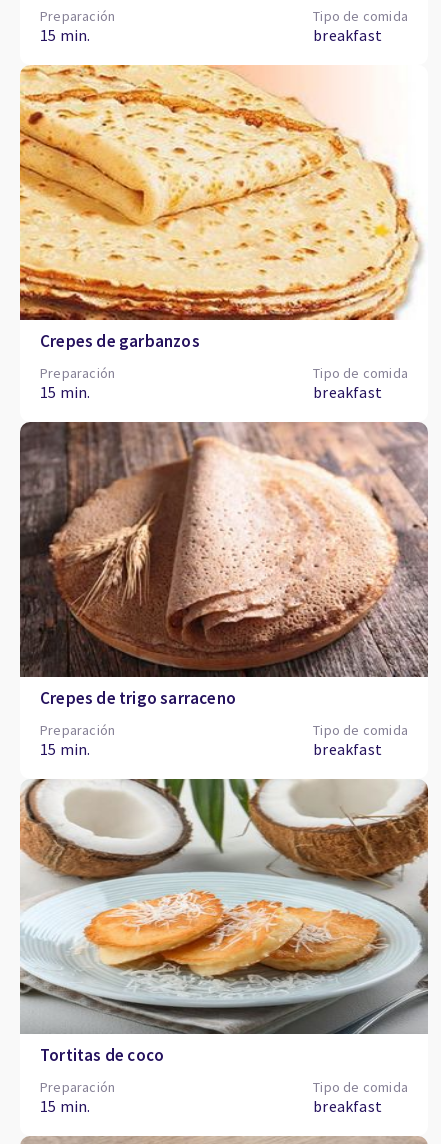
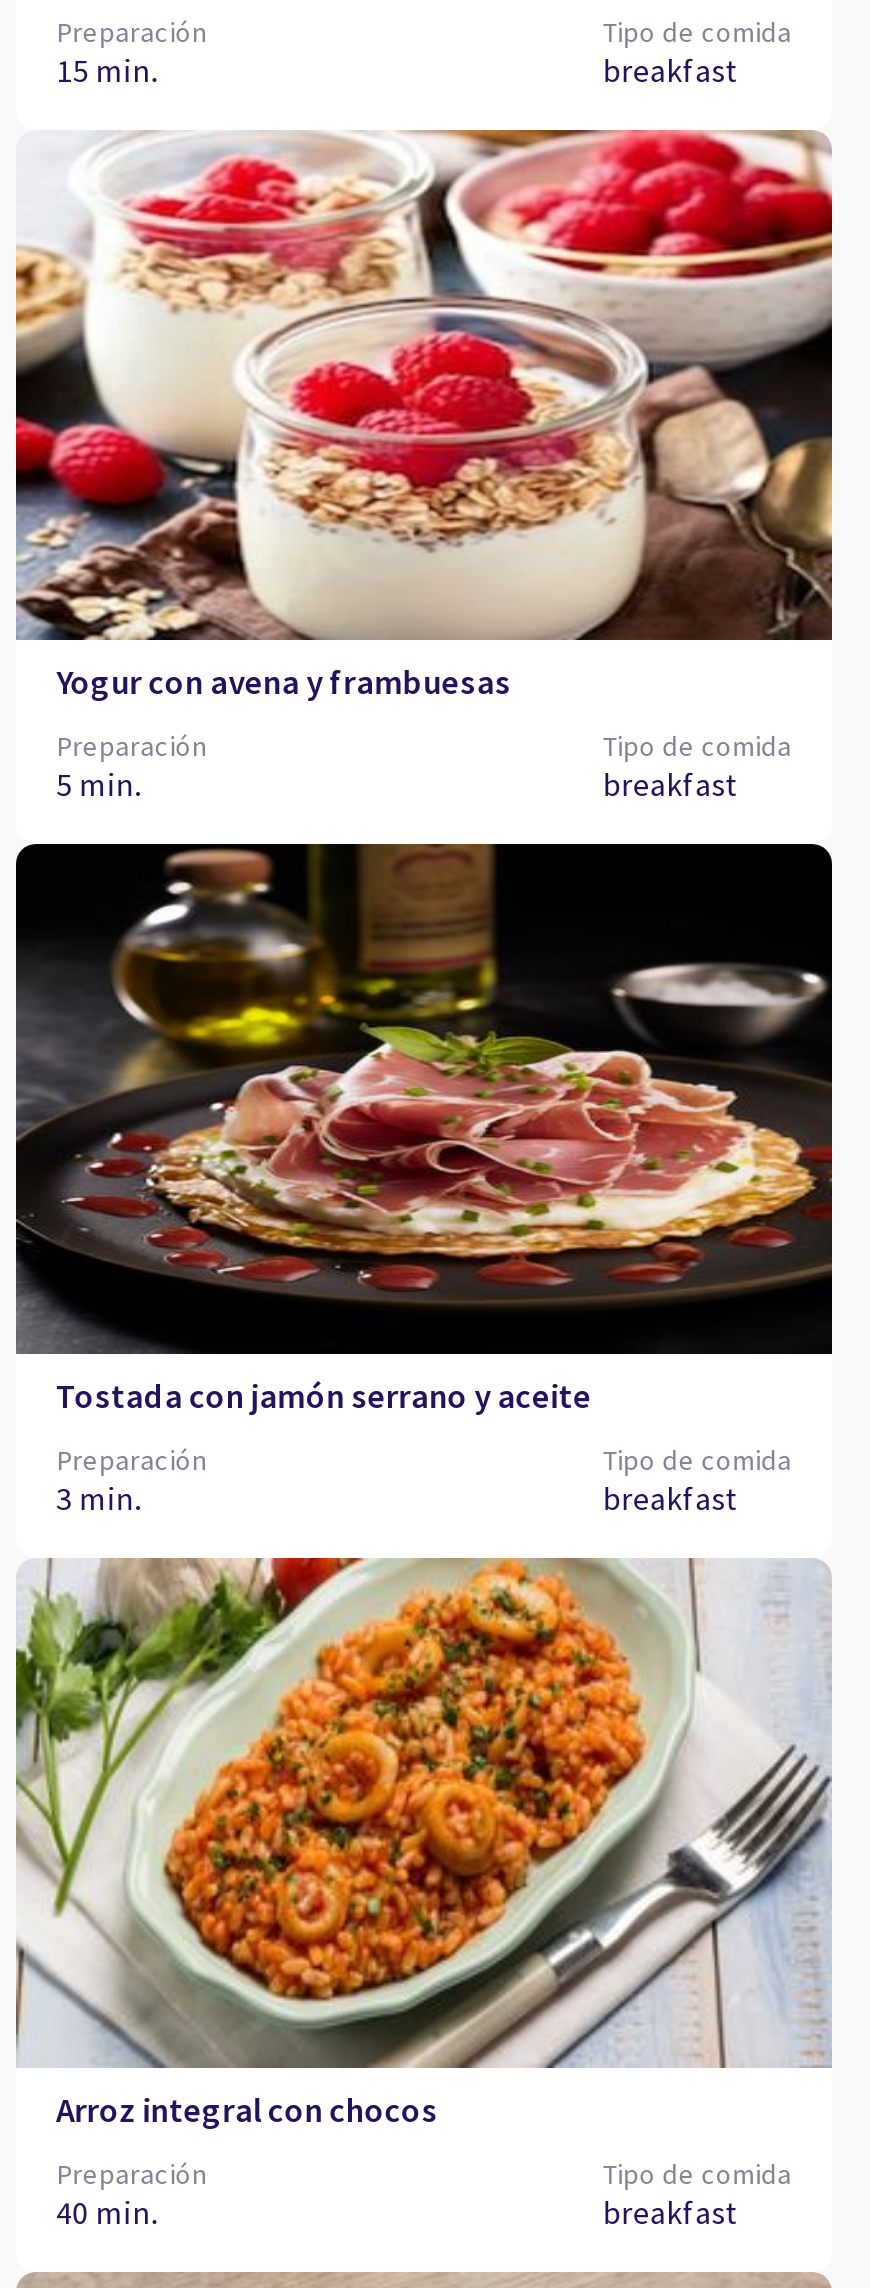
[19,64,428,352] [image] | Crepes de garbanzos -> [14,128,834,704] [image] | Yogur con avena y frambuesas
[40,382,90,402] 15 min. -> [56,764,140,804] 5 min.
[19,421,429,709] [image] | Crepes de trigo sarraceno -> [16,842,834,1418] [image] | Tostada con jamón serrano y aceite
[40,739,90,759] 15 min. -> [56,1478,140,1518] 3 min.
[19,778,429,1066] [image] | Tortitas de coco -> [14,1556,832,2132] [image] | Arroz integral con chocos
[40,1096,90,1116] 15 min. -> [56,2192,157,2232] 40 min.

